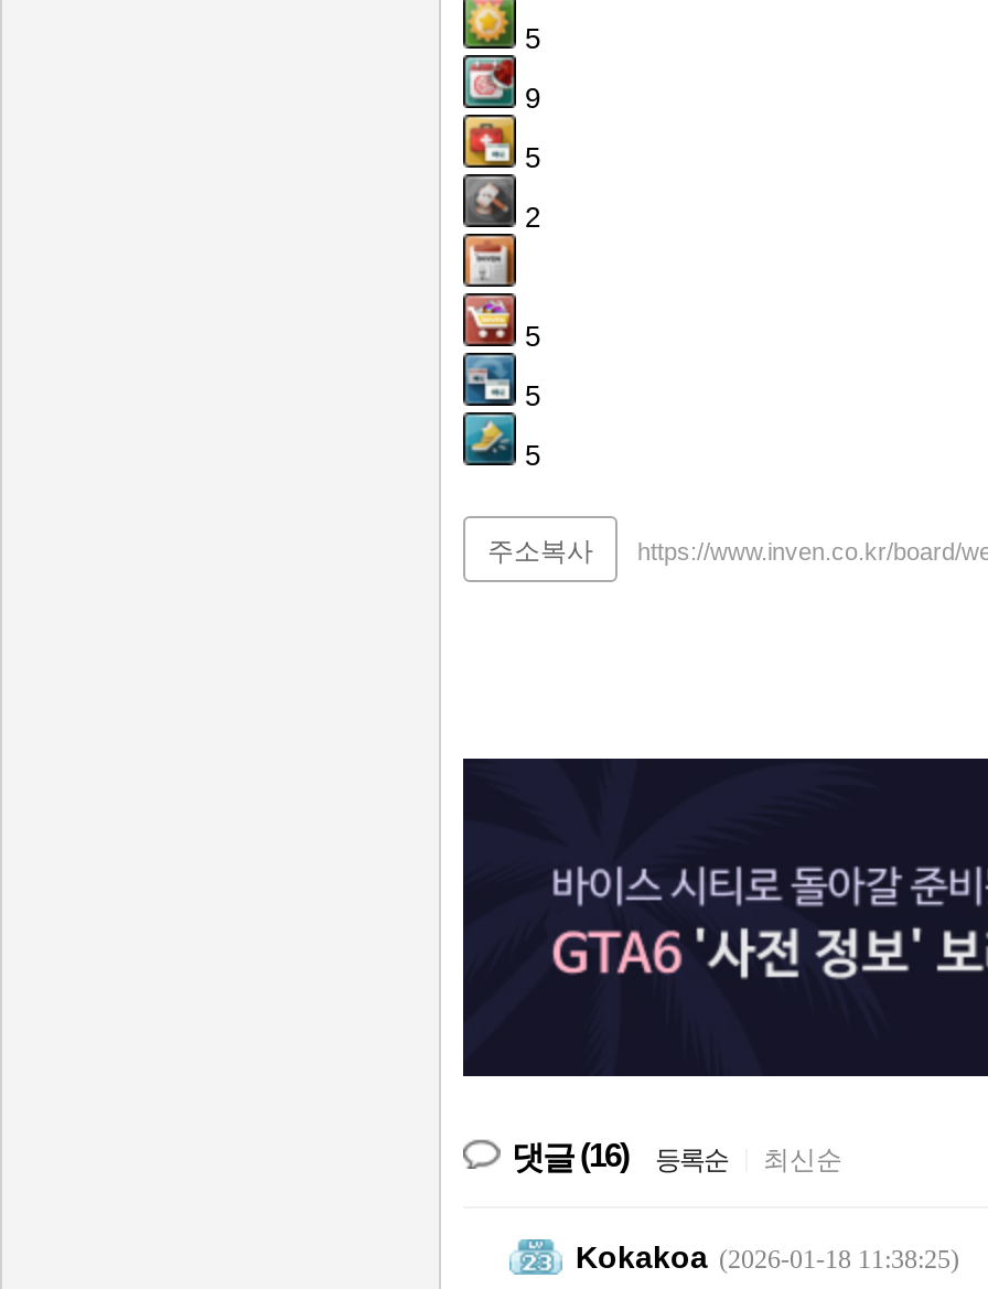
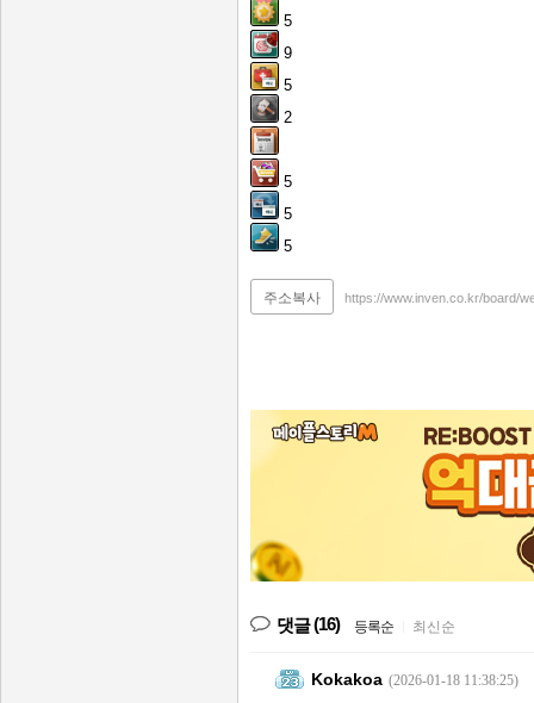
[461,756,981,1078] [image] -> [249,410,530,583] [image]

